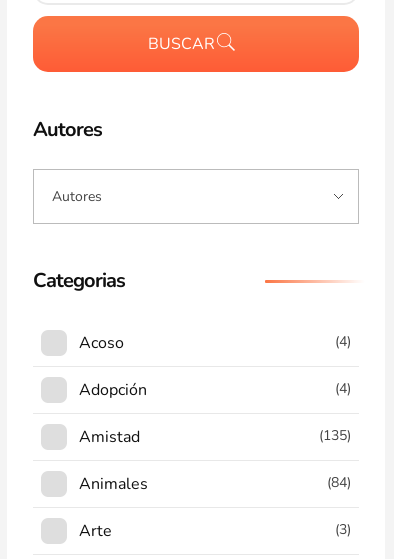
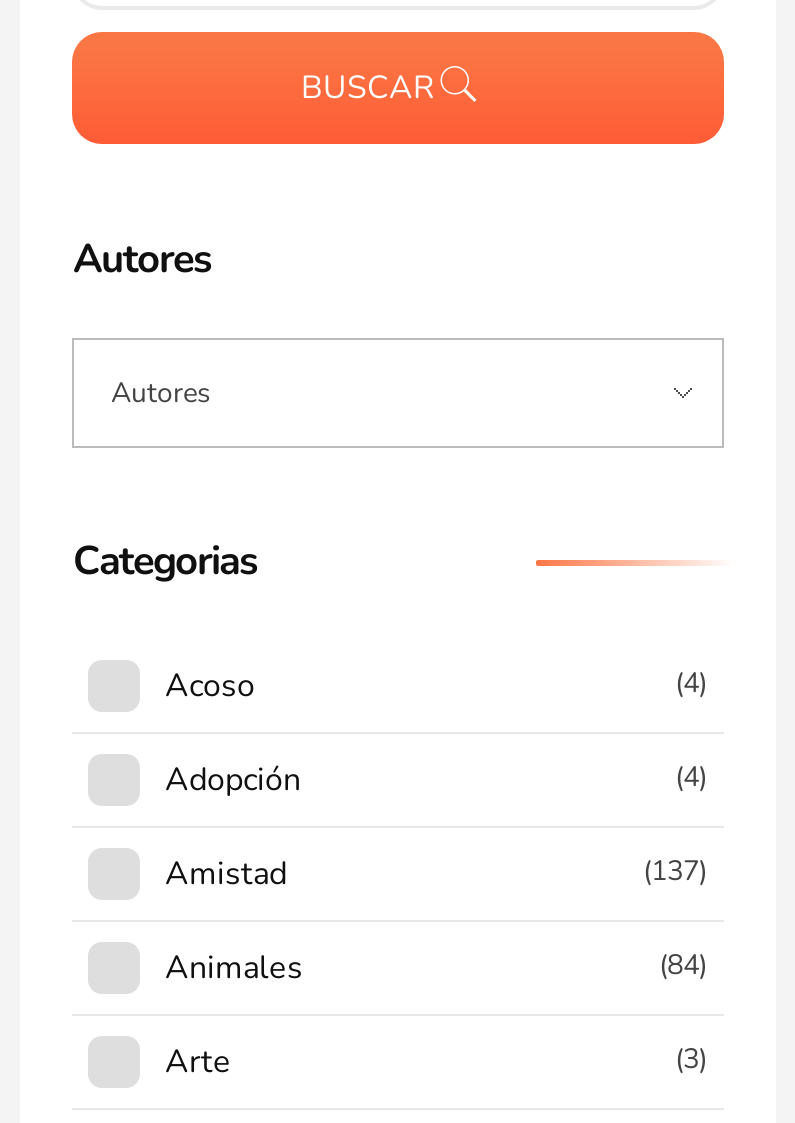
[318,426,350,445] (135) -> [643,851,707,889] (137)

